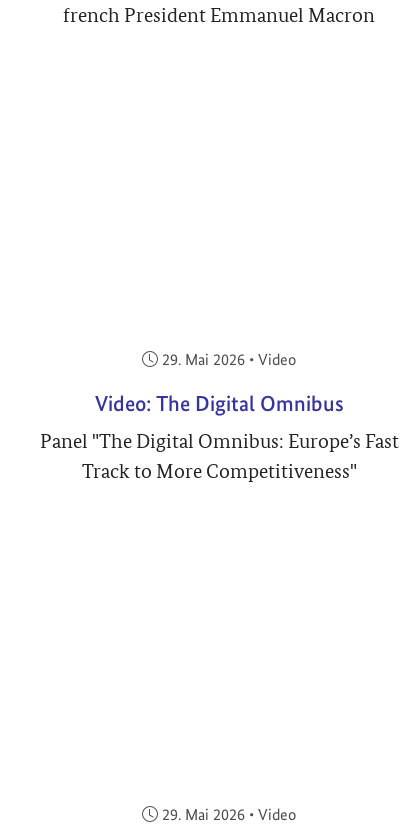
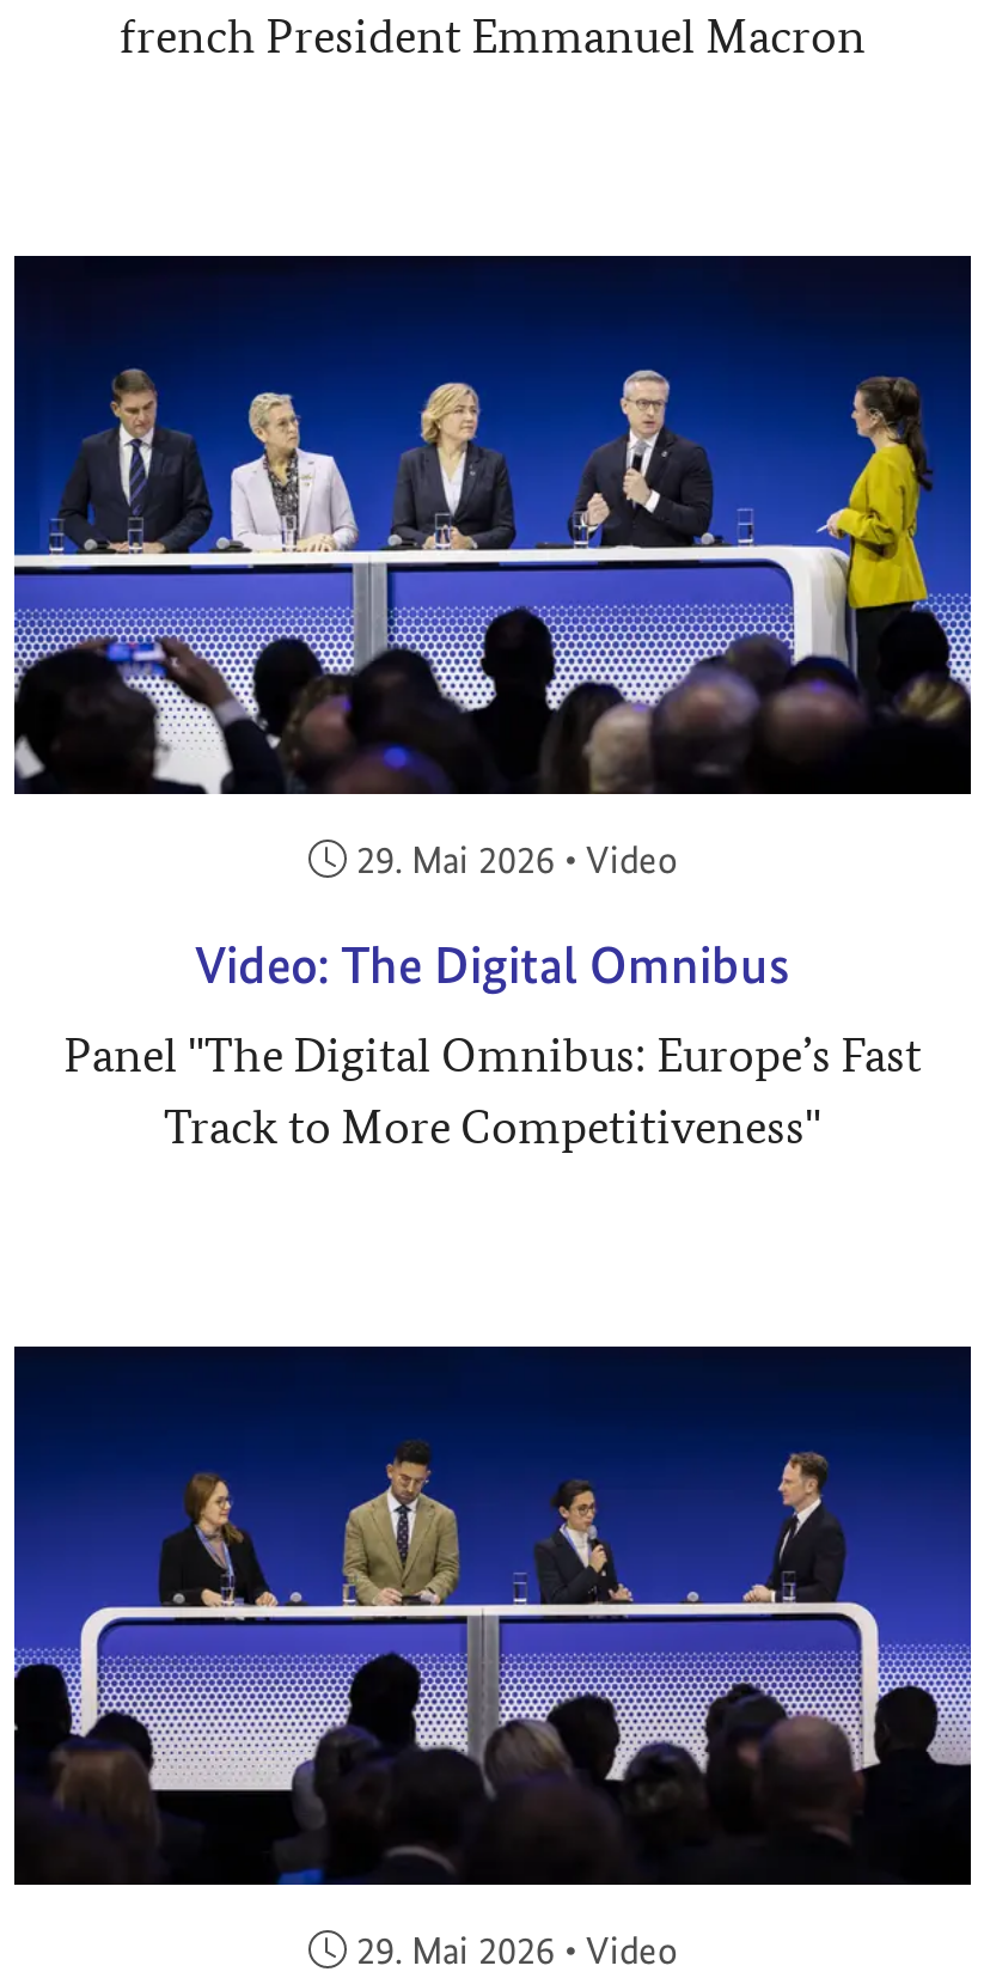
none -> [12,254,973,796] [image]
none -> [12,1344,973,1890] [image]

